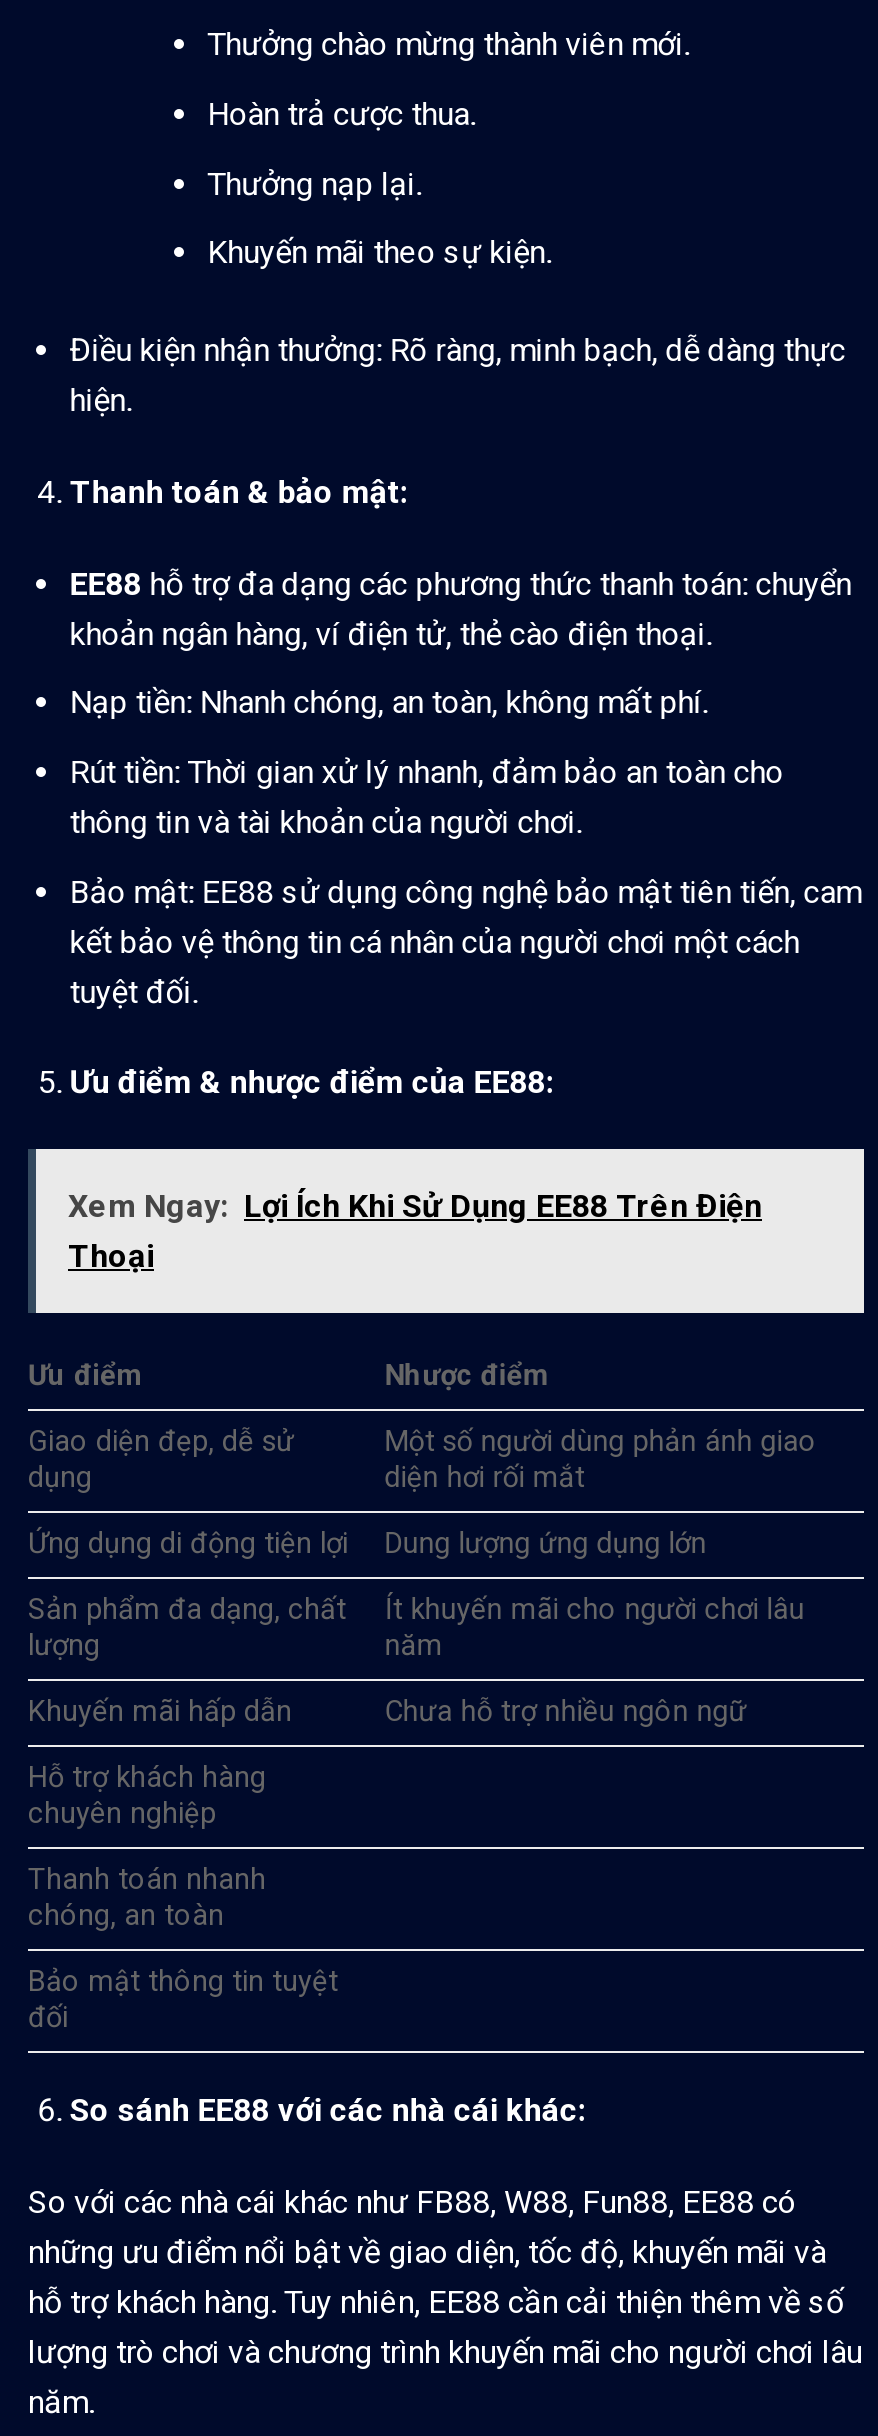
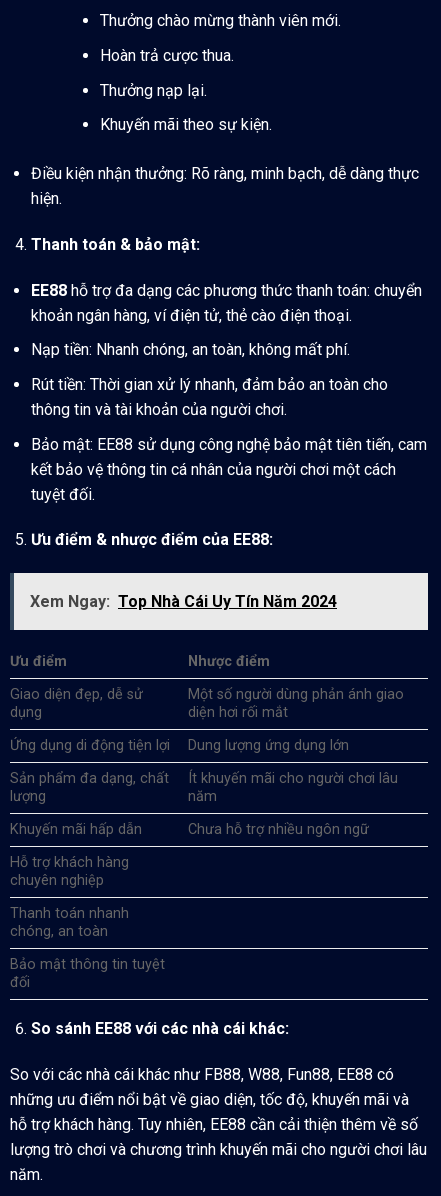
[68,1187,762,1275] Xem Ngay: Lợi Ích Khi Sử Dụng EE88 Trên Điện | Thoại -> [30,592,337,611] Xem Ngay: Top Nhà Cái Uy Tín Năm 2024

